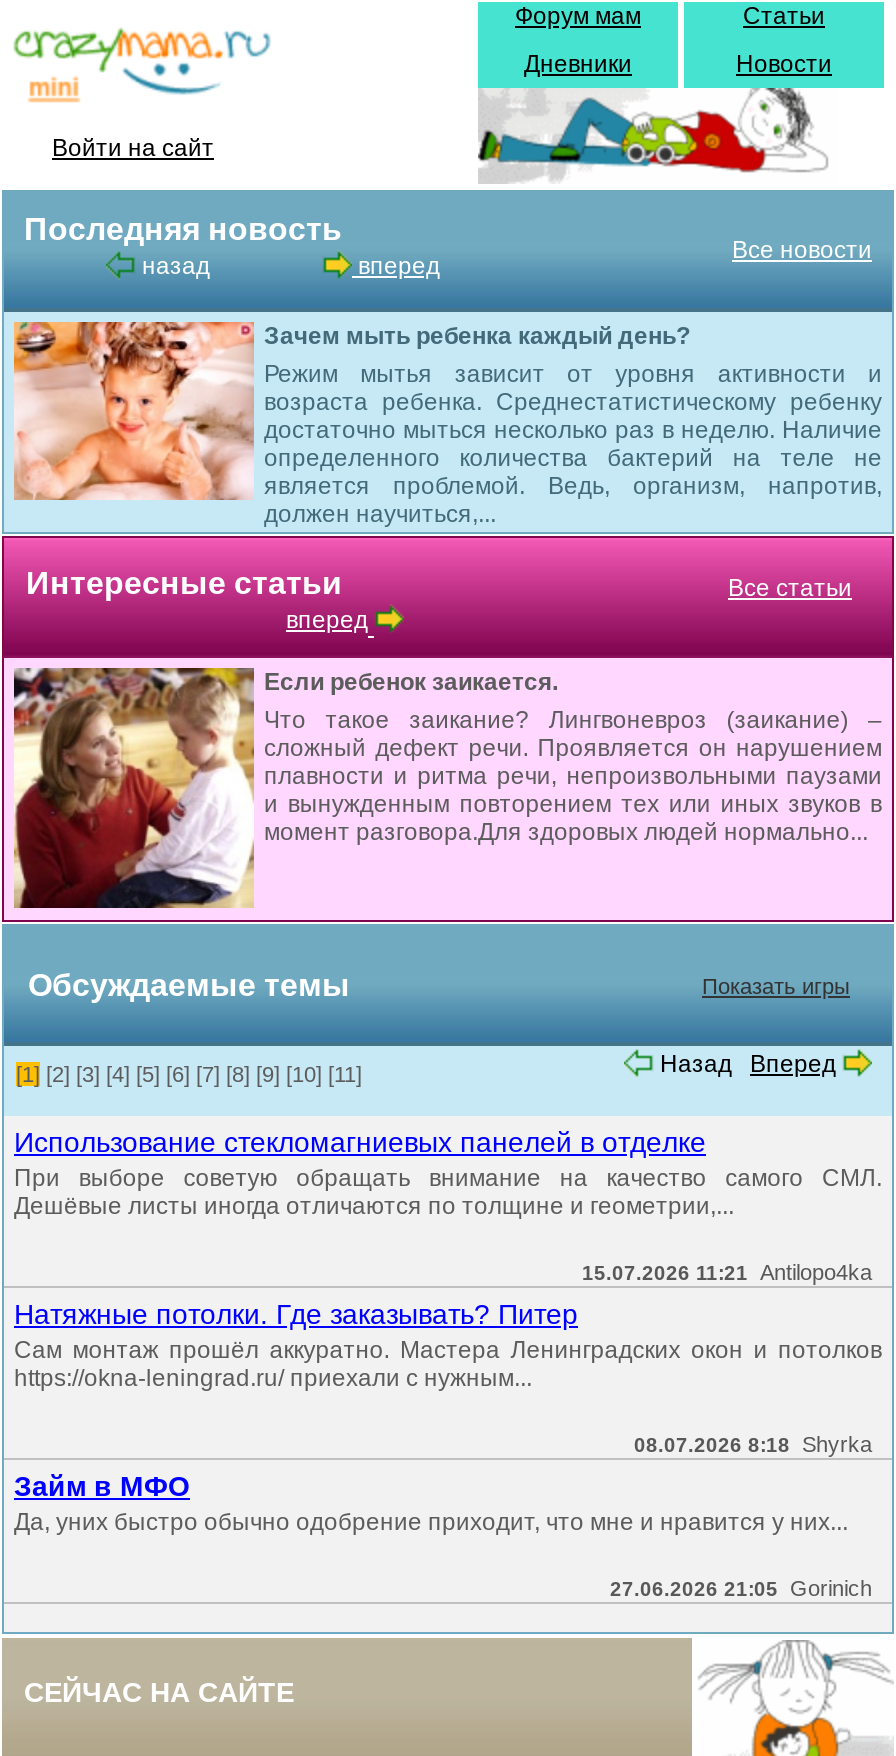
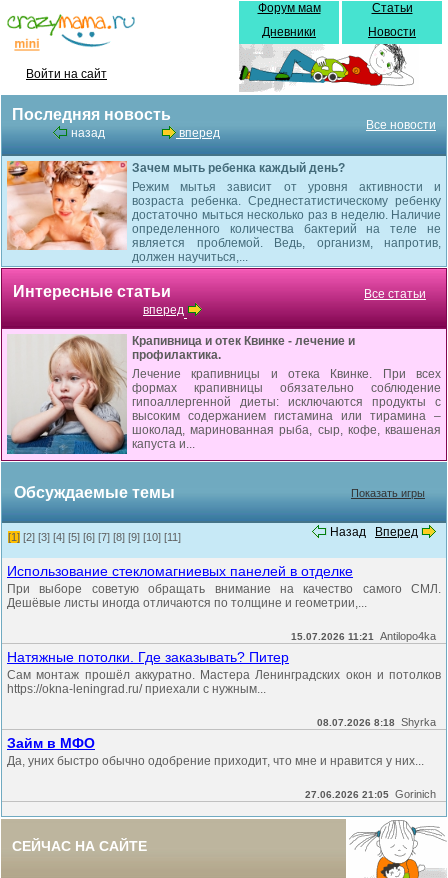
[12,666,882,910] [image] | Если ребенок заикается. | Что такое заикание? Лингвоневроз (заикание) – | сложный дефект речи. Проявляется он нарушением | плавности и ритма речи, непроизвольными паузами | и вынужденным повторением тех или иных звуков в | момент разговора.Для здоровых людей нормально... -> [6,334,441,455] [image] | Крапивница и отек Квинке - лечение и | профилактика. | Лечение крапивницы и отека Квинке. При всех | формах крапивницы обязательно соблюдение | гипоаллергенной диеты: исключаются продукты с | высоким содержанием гистамина или тирамина – | шоколад, маринованная рыба, сыр, кофе, квашеная | капуста и...

